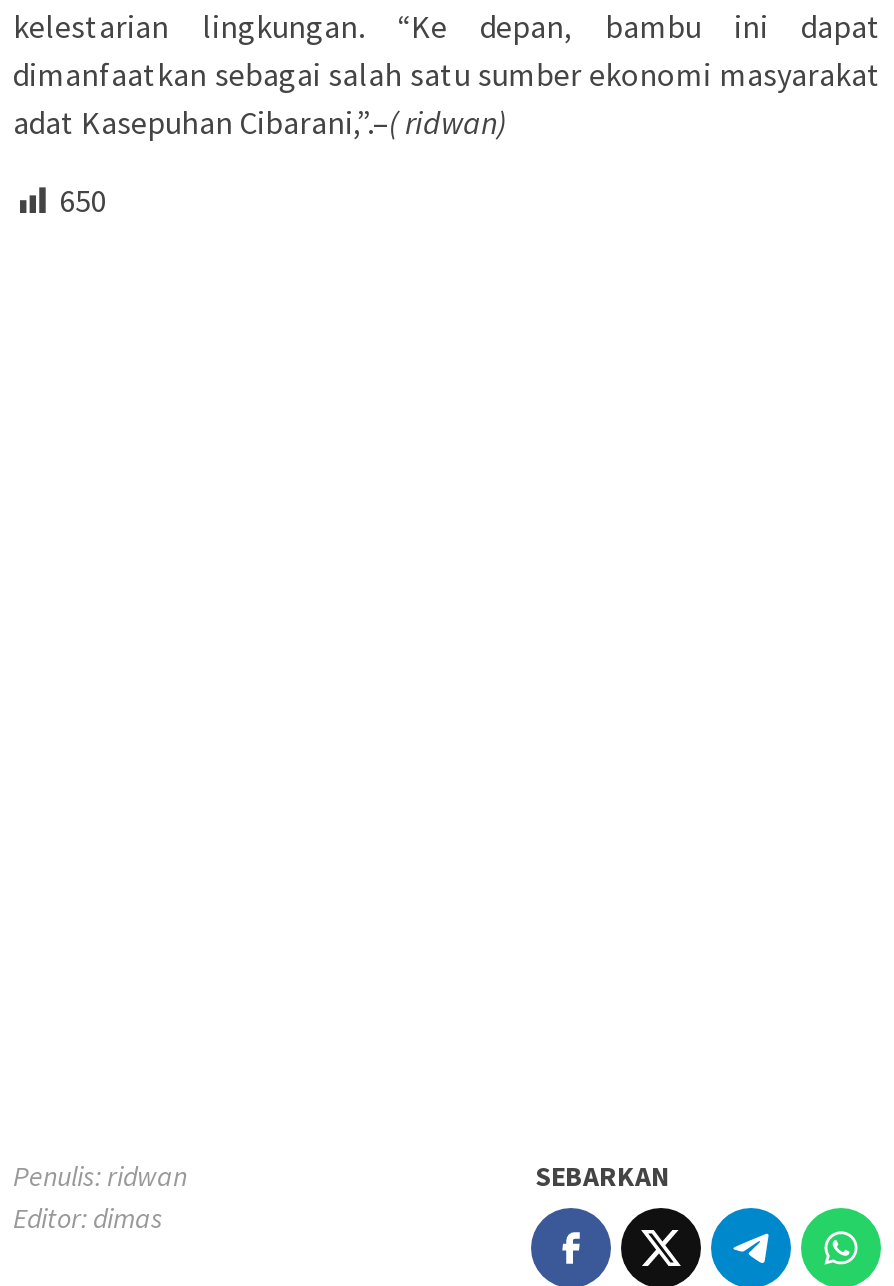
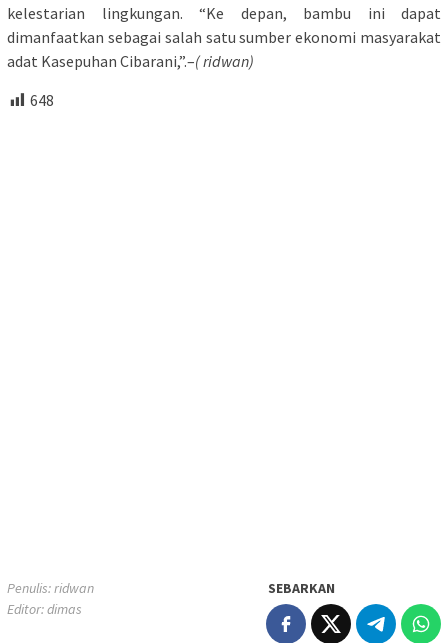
[59,180,107,220] 650 -> [30,90,54,110] 648

